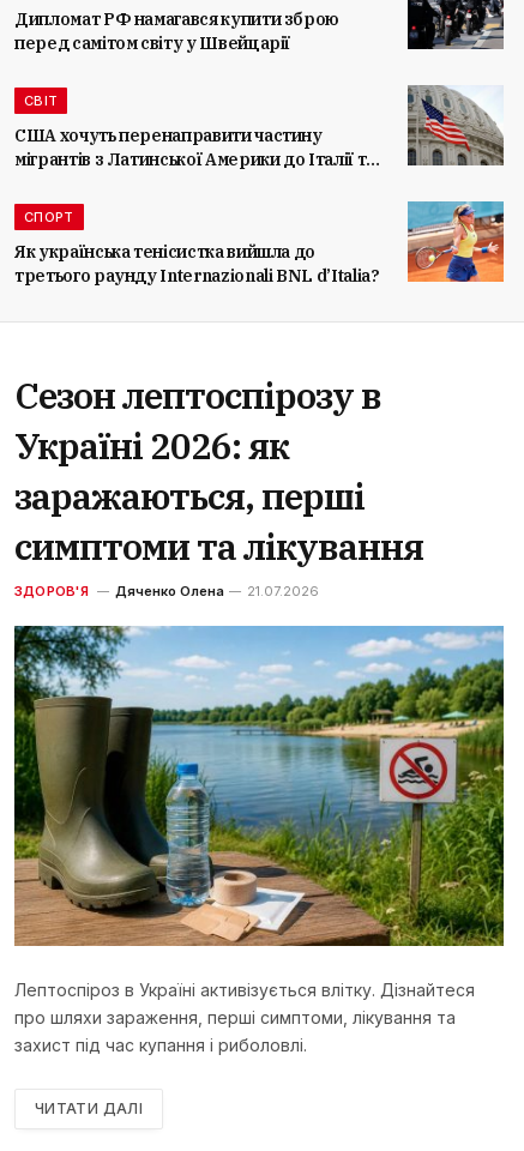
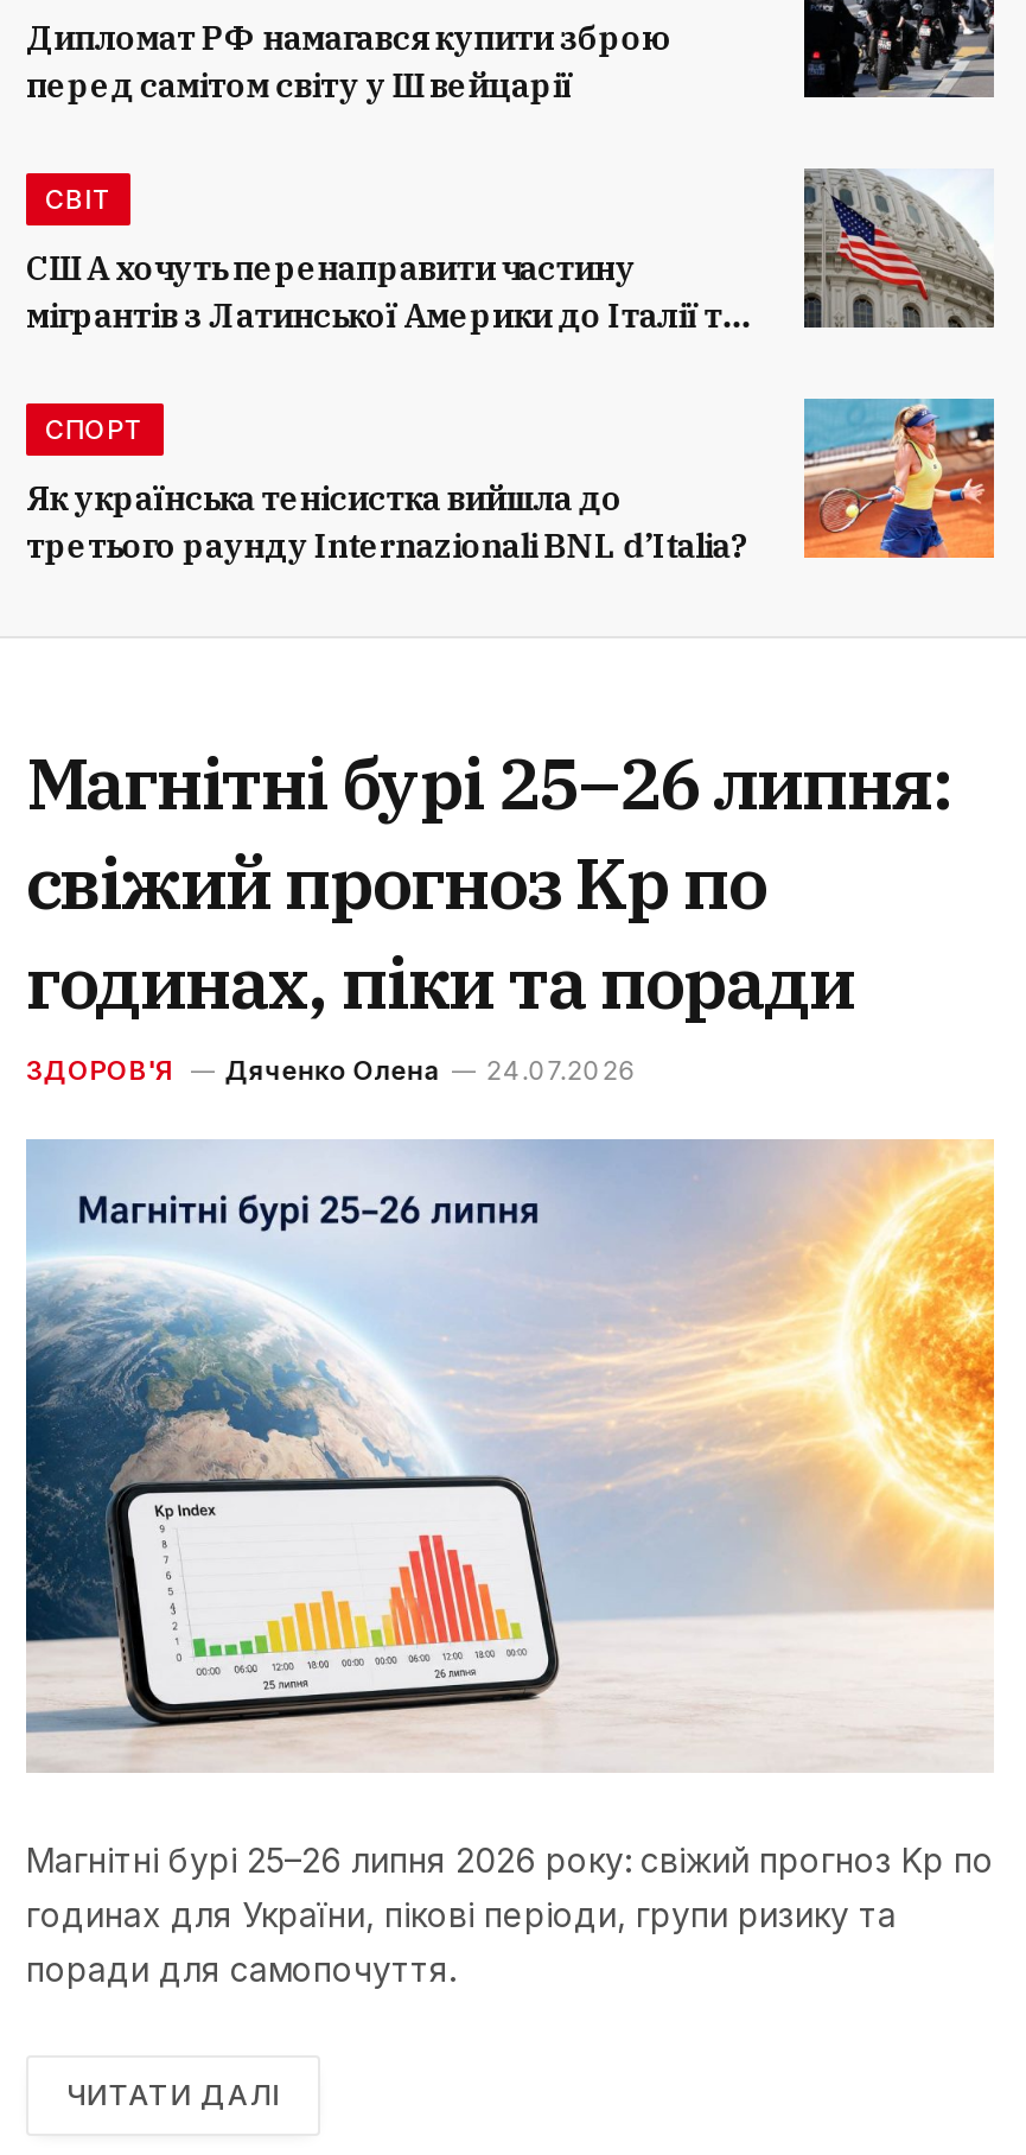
[14,372,423,570] Сезон лептоспірозу в | Україні 2026: як | заражаються, перші | симптоми та лікування -> [26,736,951,1028] Магнітні бурі 25–26 липня: | свіжий прогноз Kp по | годинах, піки та поради
[14,583,319,599] ЗДОРОВ'Я Дяченко Олена 21.07.2026 -> [26,1054,638,1087] ЗДОРОВ'Я Дяченко Олена 24.07.2026
[13,625,505,1055] [image] | Лептоспіроз в Україні активізується влітку. Дізнайтеся | про шляхи зараження, перші симптоми, лікування та | захист під час купання і риболовлі. -> [24,1137,996,1988] [image] | Магнітні бурі 25–26 липня 2026 року: свіжий прогноз Kp по | годинах для України, пікові періоди, групи ризику та | поради для самопочуття.

